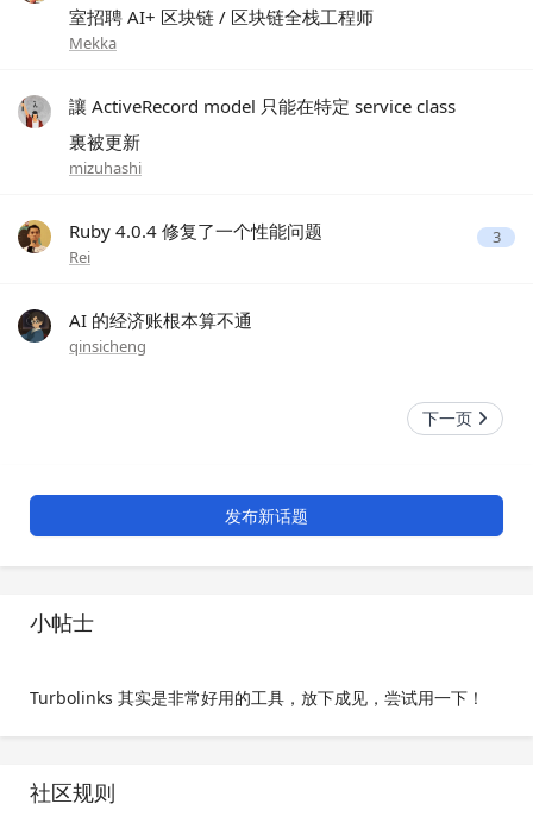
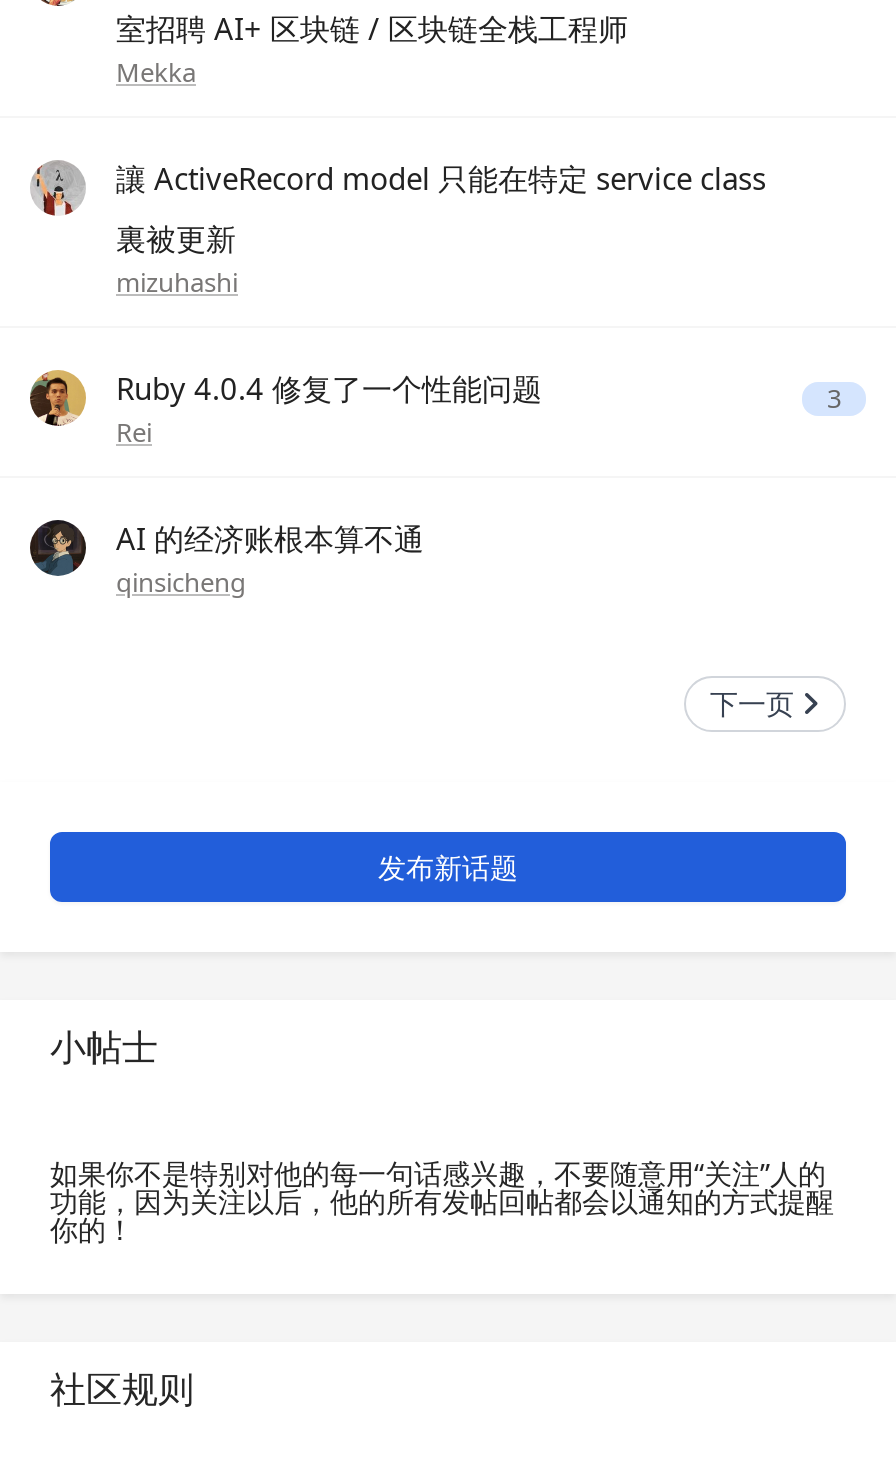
[30,686,484,709] Turbolinks 其实是非常好用的工具，放下成见，尝试用一下！ -> [50,1154,834,1248] 如果你不是特别对他的每一句话感兴趣，不要随意用“关注”人的 | 功能，因为关注以后，他的所有发帖回帖都会以通知的方式提醒 | 你的！

